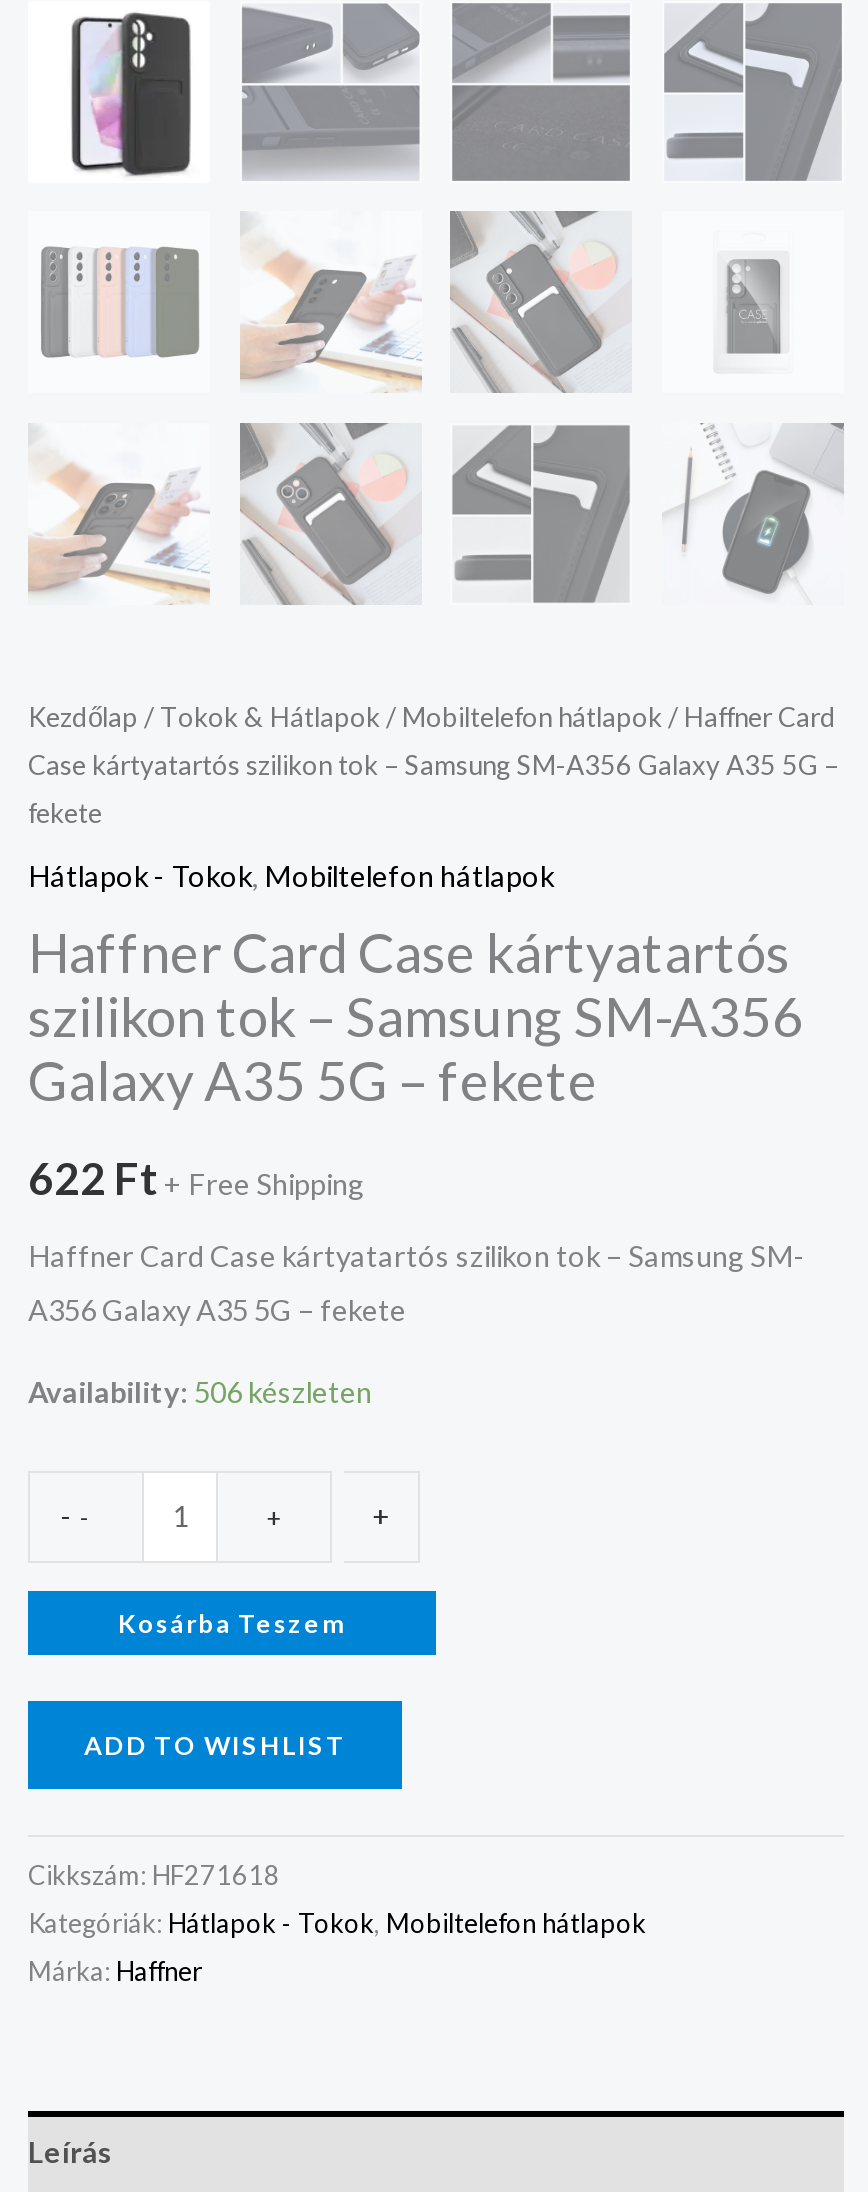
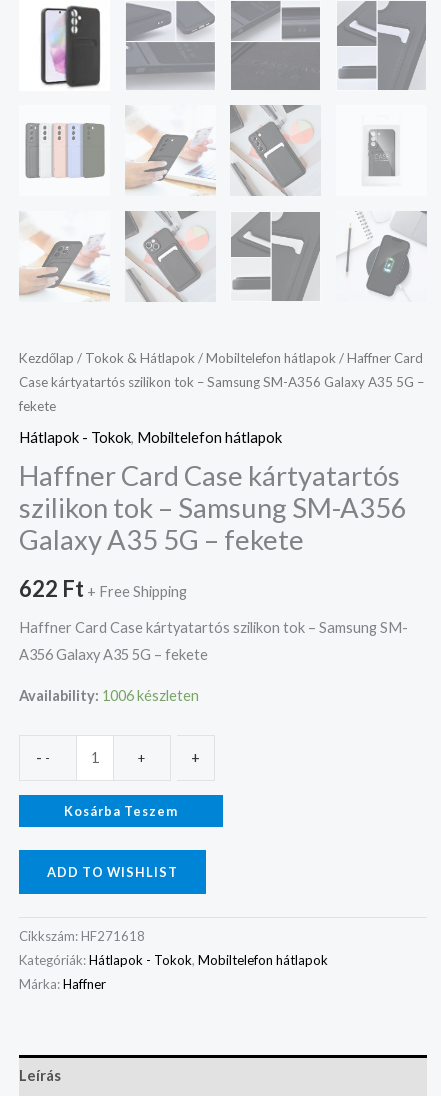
[28,1375,372,1409] Availability: 506 készleten -> [19,687,199,704] Availability: 1006 készleten

